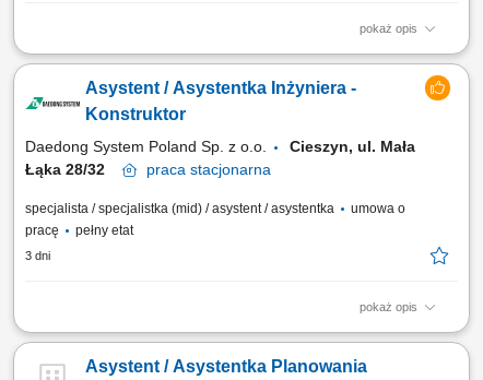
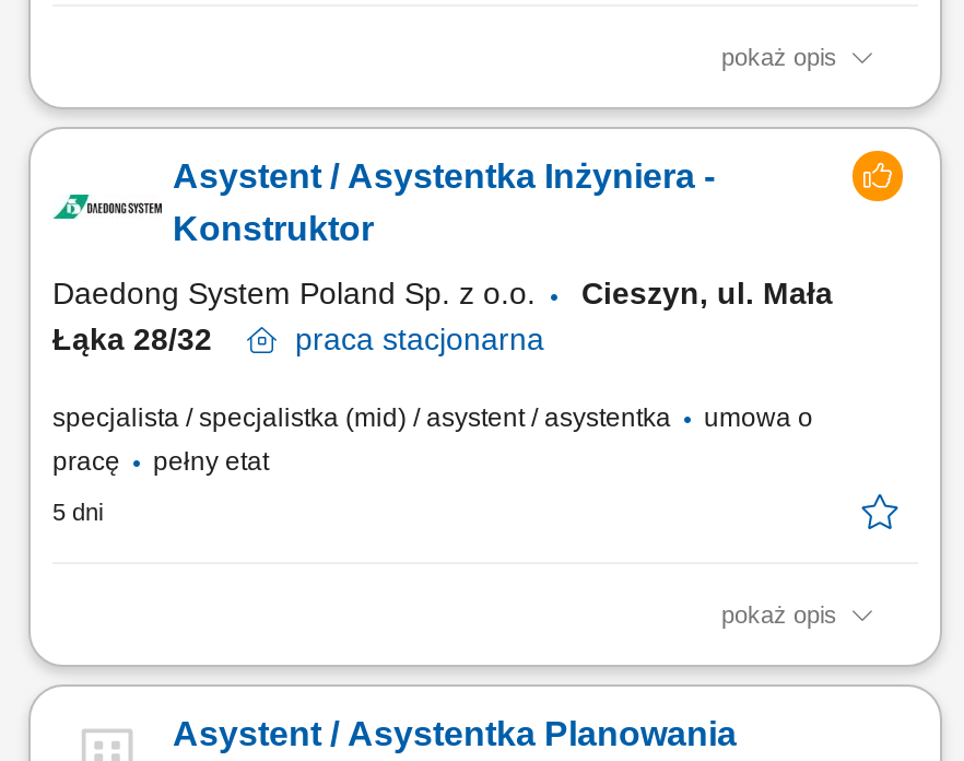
[25,249,50,262] 3 dni -> [52,499,103,525] 5 dni

